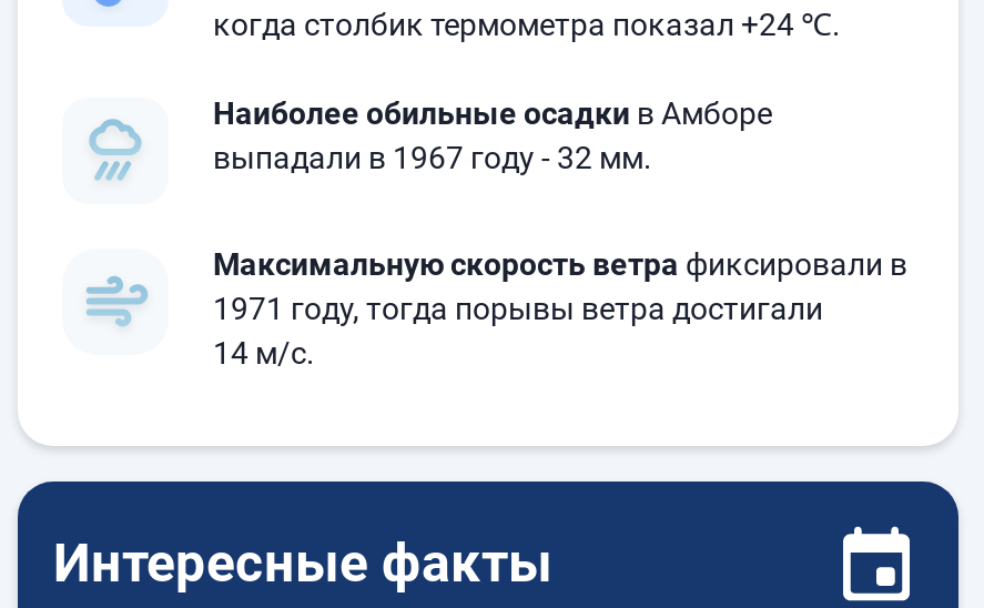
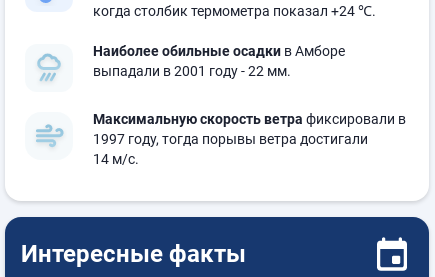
[213,140,652,175] выпадали в 1967 году - 32 мм. -> [93,63,291,79] выпадали в 2001 году - 22 мм.
[213,291,823,326] 1971 году, тогда порывы ветра достигали -> [93,131,368,147] 1997 году, тогда порывы ветра достигали

